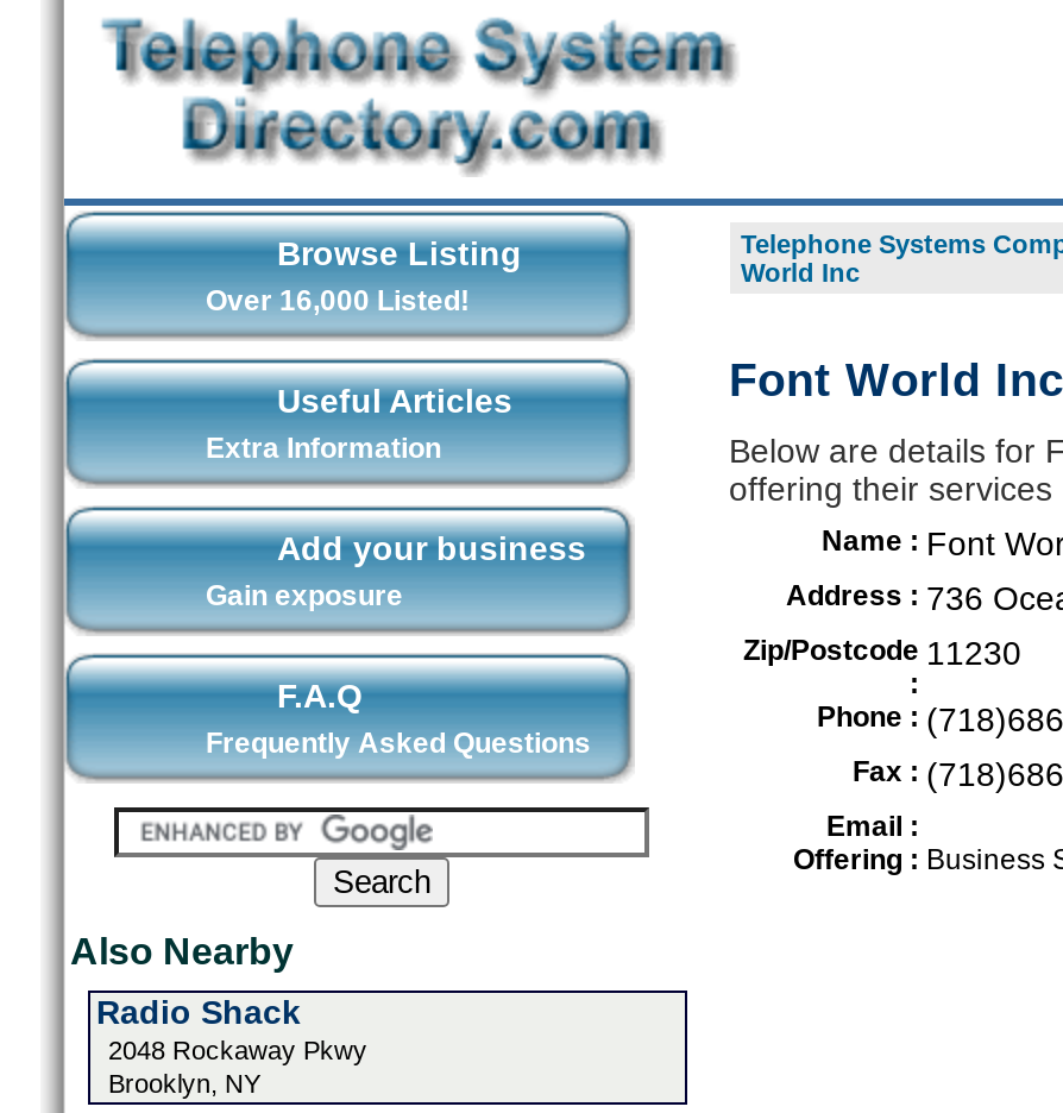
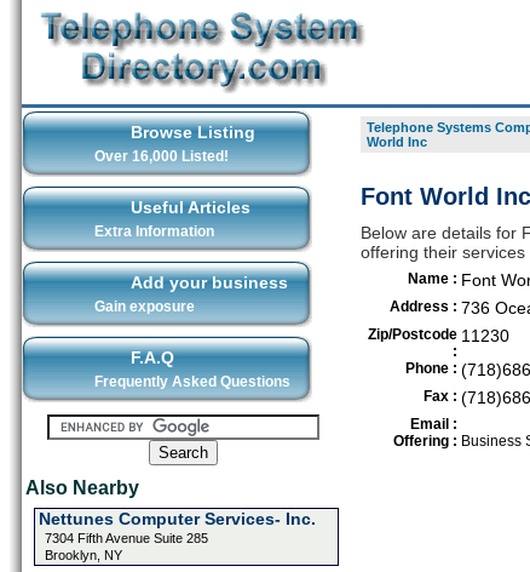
[96,993,367,1064] Radio Shack | 2048 Rockaway Pkwy -> [38,509,315,545] Nettunes Computer Services- Inc. | 7304 Fifth Avenue Suite 285

